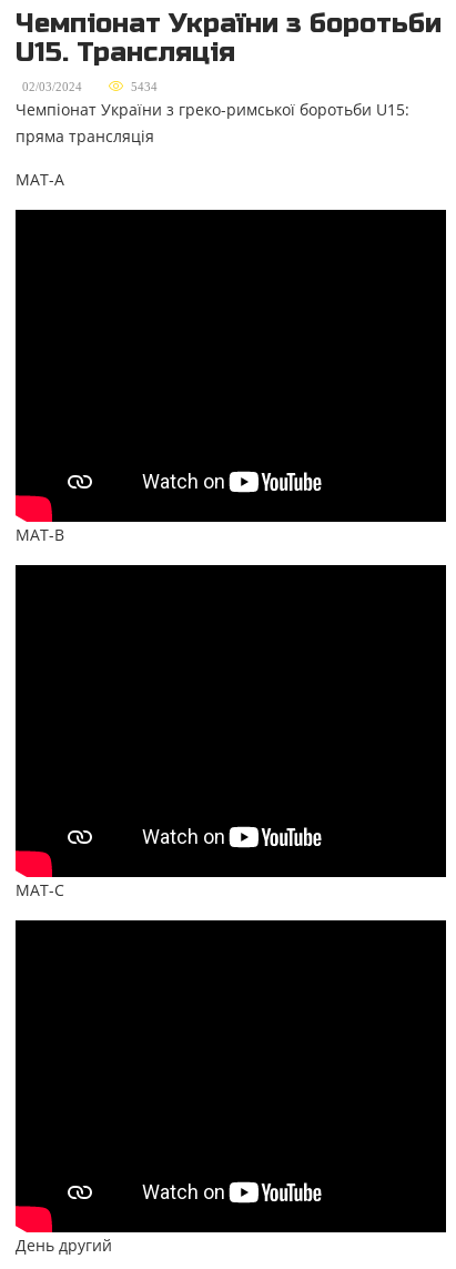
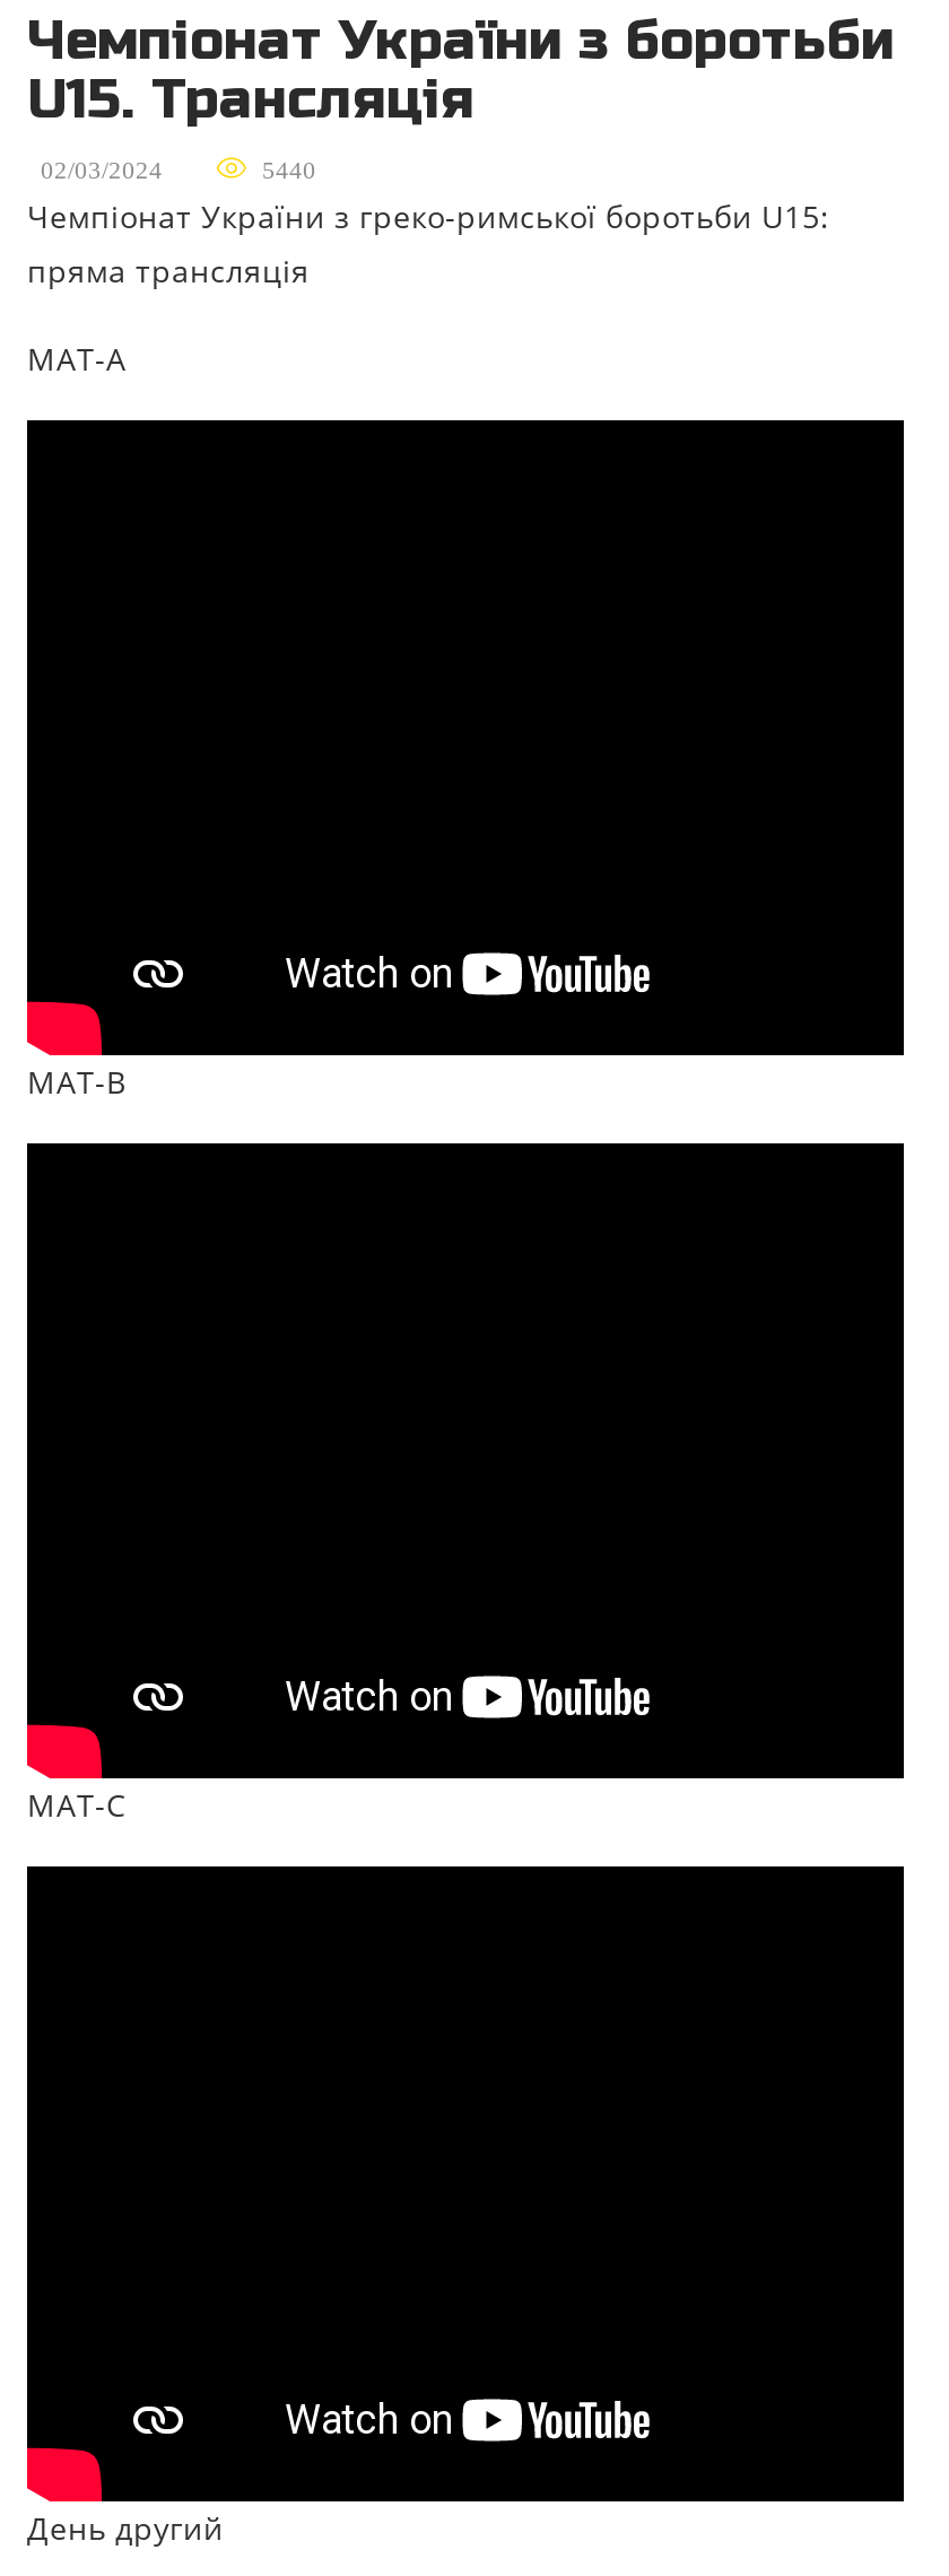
[128,80,158,94] 5434 -> [255,157,316,184] 5440

